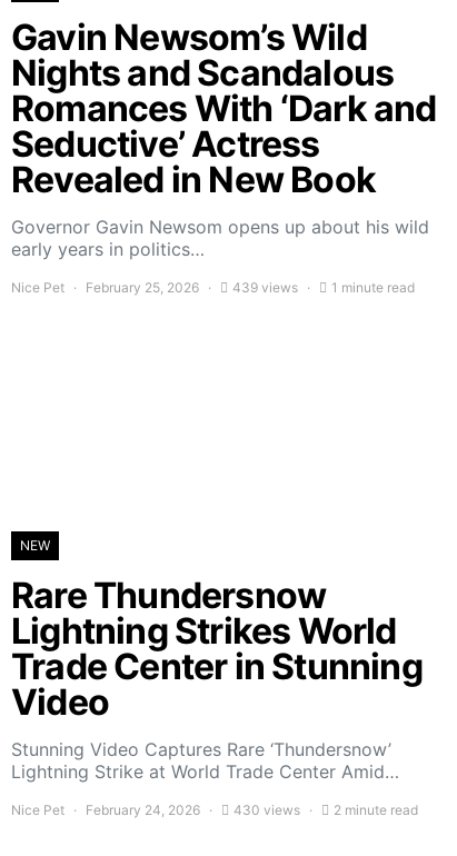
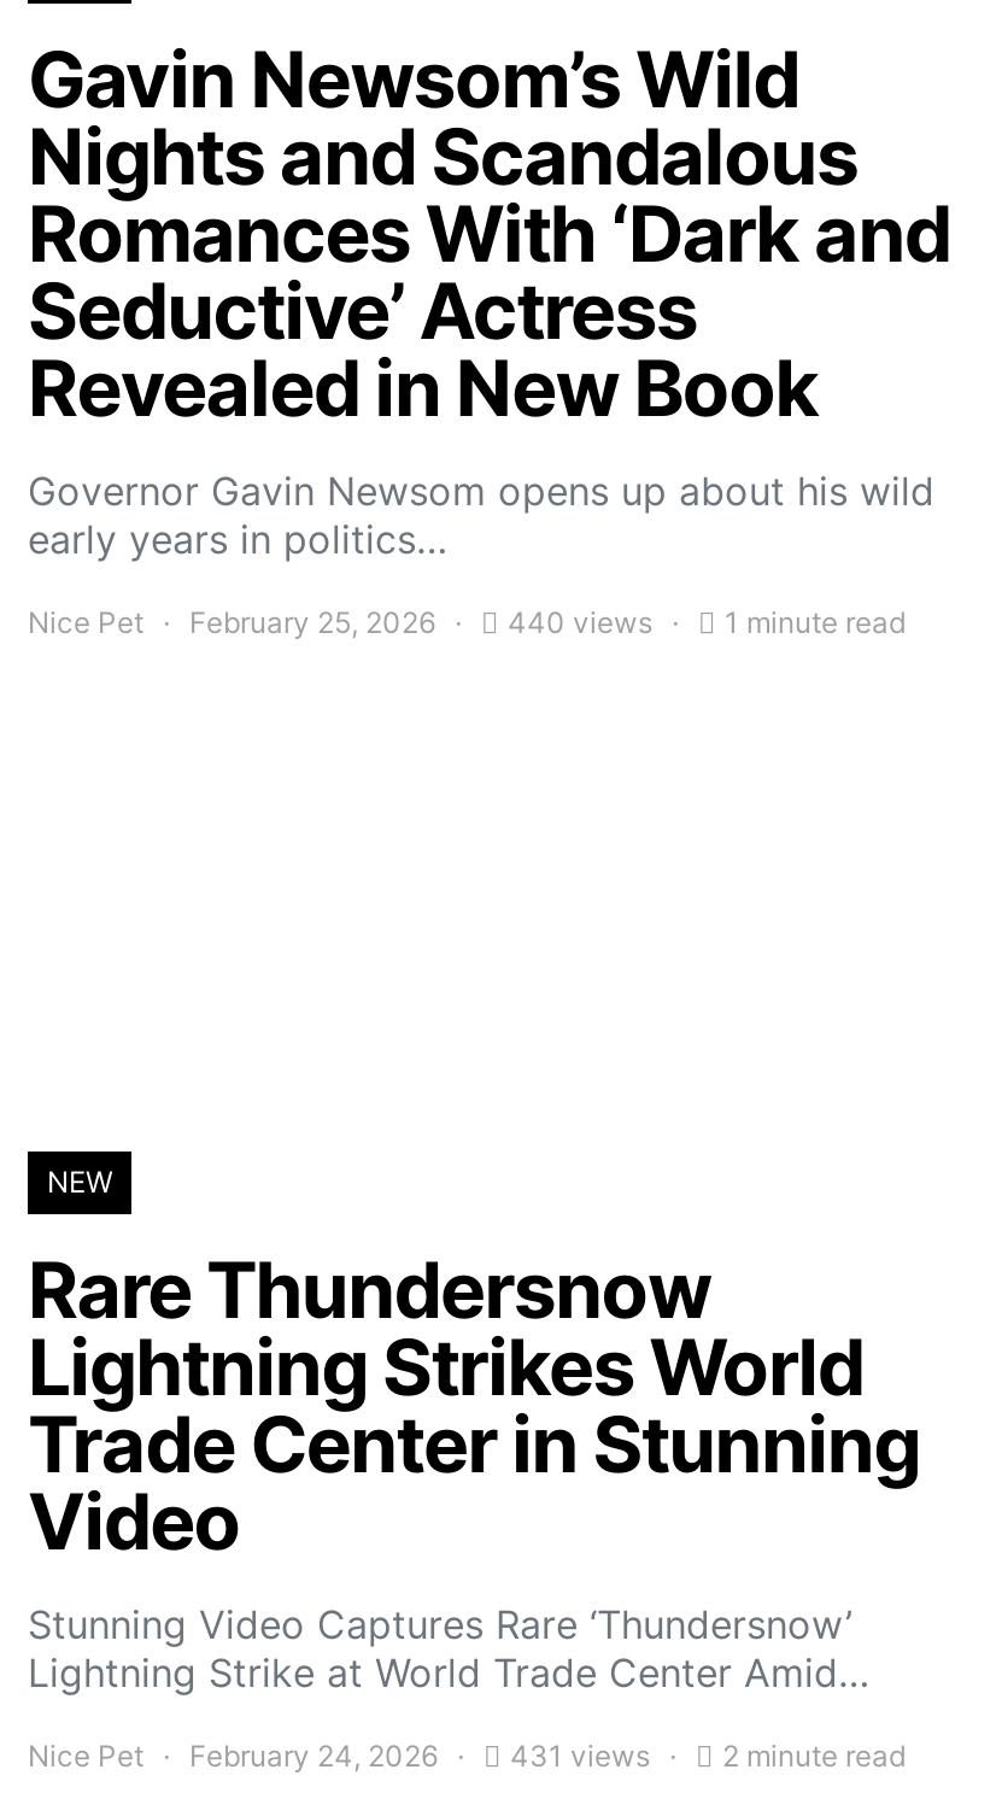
[11,279,415,296] Nice Pet February 25, 2026 439 views 1 minute read -> [28,604,906,640] Nice Pet February 25, 2026 440 views 1 minute read
[11,802,418,818] Nice Pet February 24, 2026 430 views 2 minute read -> [28,1738,906,1774] Nice Pet February 24, 2026 431 views 2 minute read

